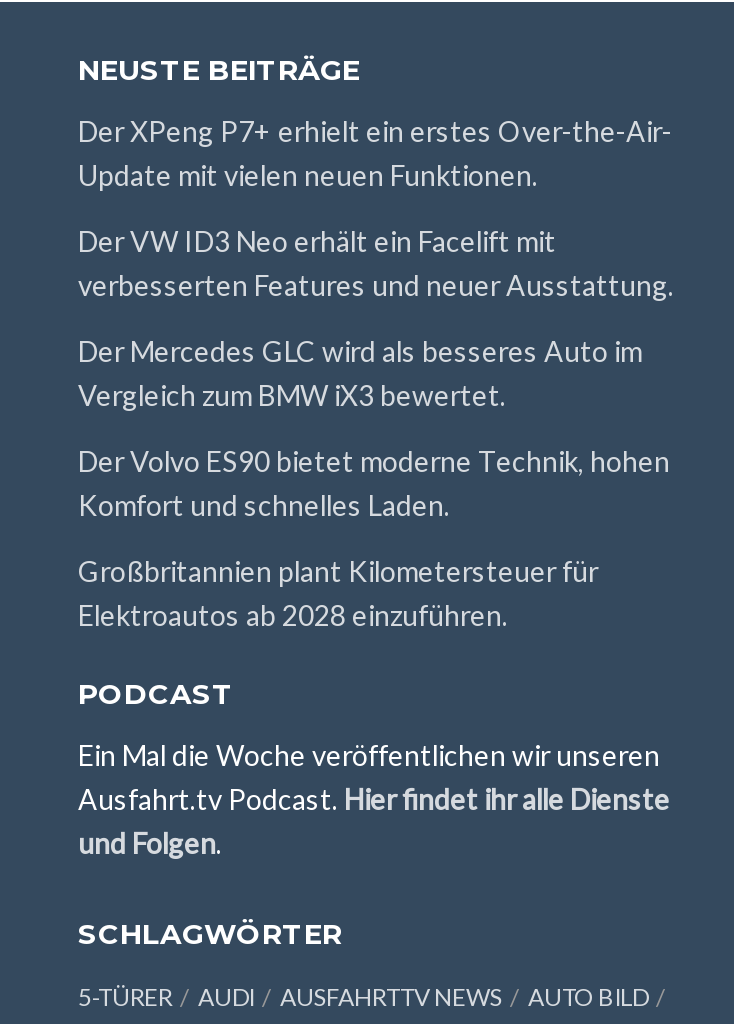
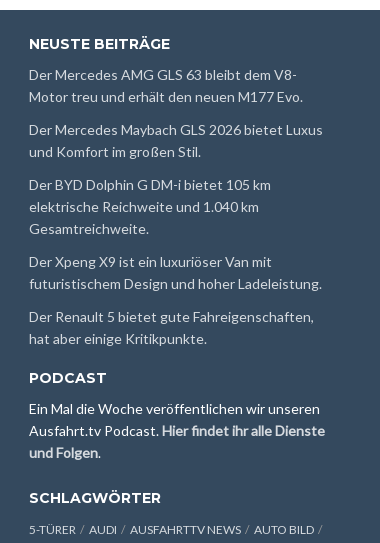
[78,115,672,193] Der XPeng P7+ erhielt ein erstes Over-the-Air- | Update mit vielen neuen Funktionen. -> [29,66,303,105] Der Mercedes AMG GLS 63 bleibt dem V8- | Motor treu und erhält den neuen M177 Evo.
[78,225,674,303] Der VW ID3 Neo erhält ein Facelift mit | verbesserten Features und neuer Ausstattung. -> [29,121,323,160] Der Mercedes Maybach GLS 2026 bietet Luxus | und Komfort im großen Stil.
[78,335,642,413] Der Mercedes GLC wird als besseres Auto im | Vergleich zum BMW iX3 bewertet. -> [29,176,271,237] Der BYD Dolphin G DM-i bietet 105 km | elektrische Reichweite und 1.040 km | Gesamtreichweite.
[78,445,670,523] Der Volvo ES90 bietet moderne Technik, hohen | Komfort und schnelles Laden. -> [29,253,322,292] Der Xpeng X9 ist ein luxuriöser Van mit | futuristischem Design und hoher Ladeleistung.
[78,555,598,633] Großbritannien plant Kilometersteuer für | Elektroautos ab 2028 einzuführen. -> [29,308,314,347] Der Renault 5 bietet gute Fahreigenschaften, | hat aber einige Kritikpunkte.

